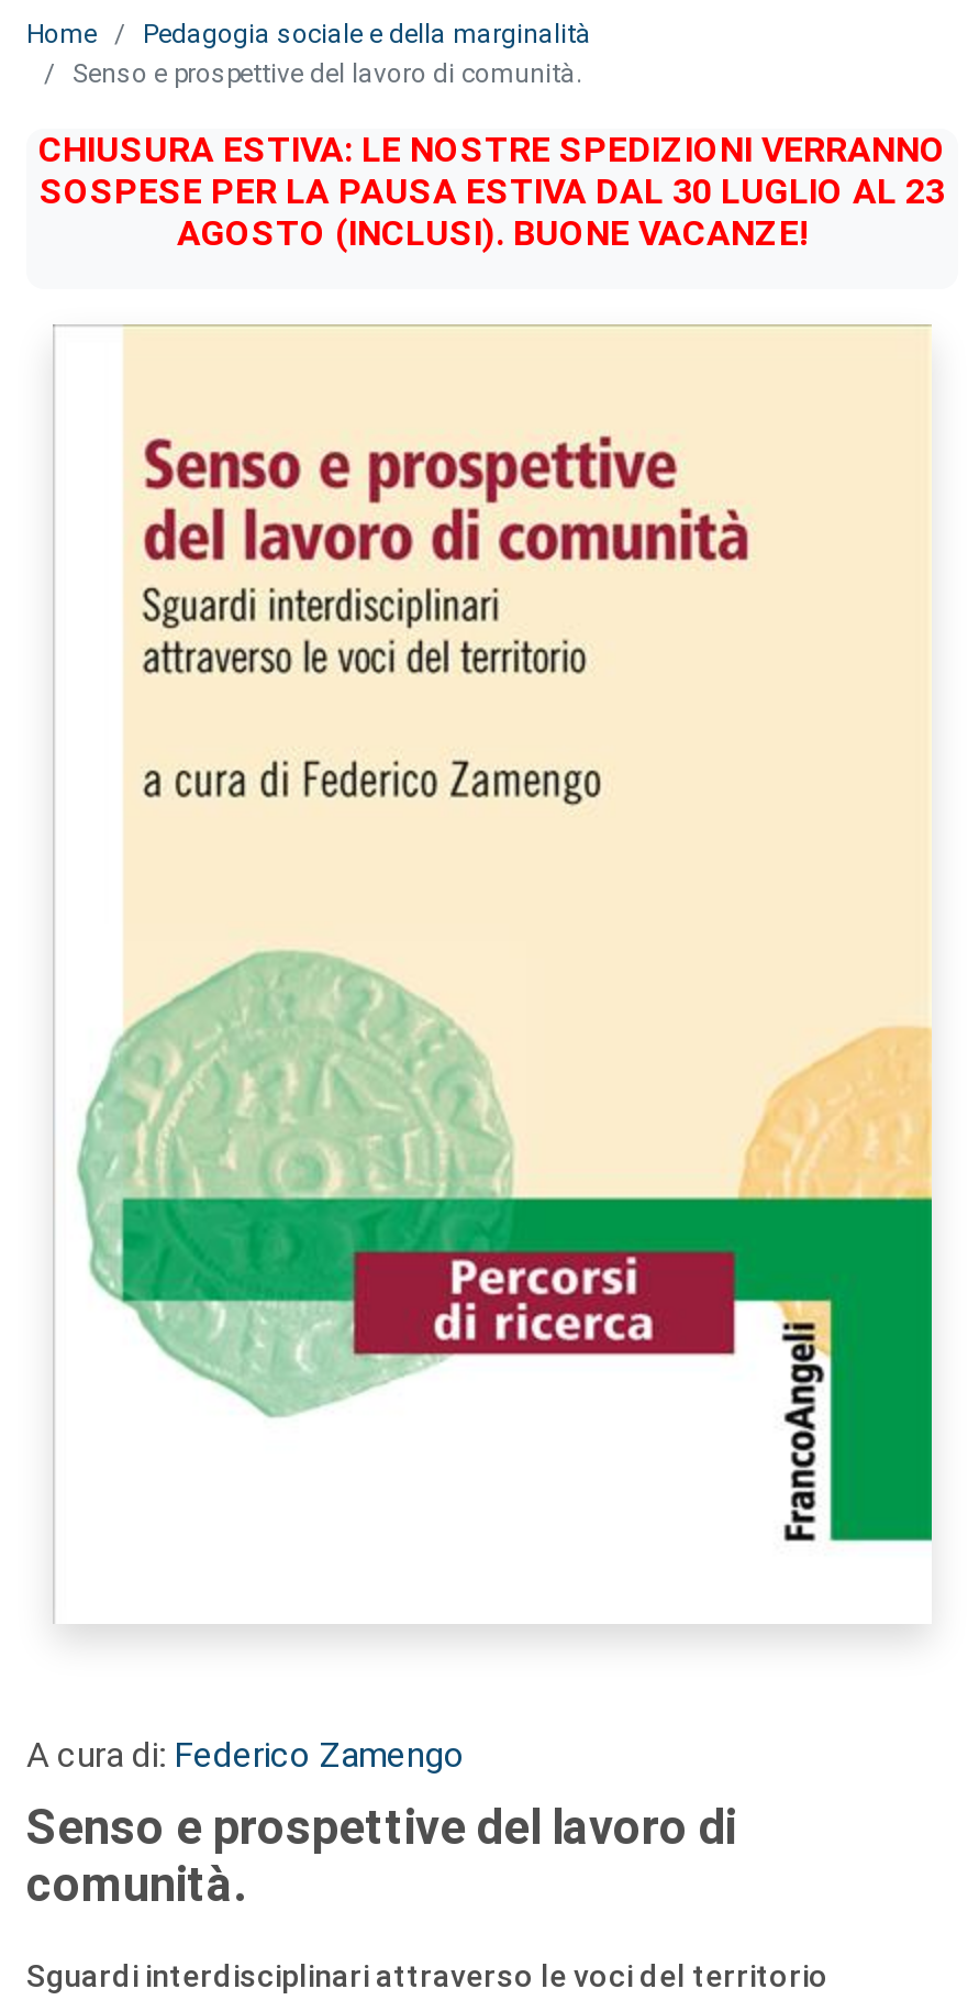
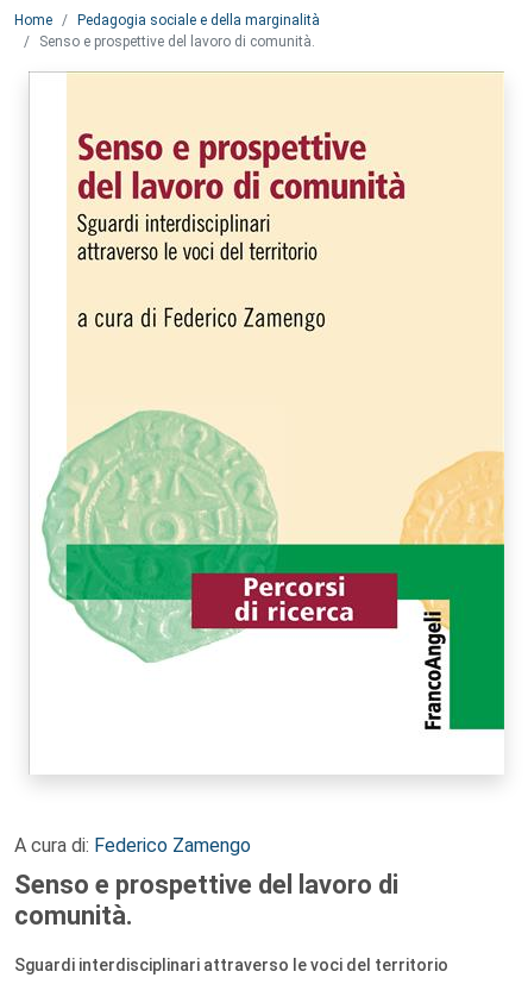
[38,129,946,254] CHIUSURA ESTIVA: LE NOSTRE SPEDIZIONI VERRANNO | SOSPESE PER LA PAUSA ESTIVA DAL 30 LUGLIO AL 23 | AGOSTO (INCLUSI). BUONE VACANZE! -> none

